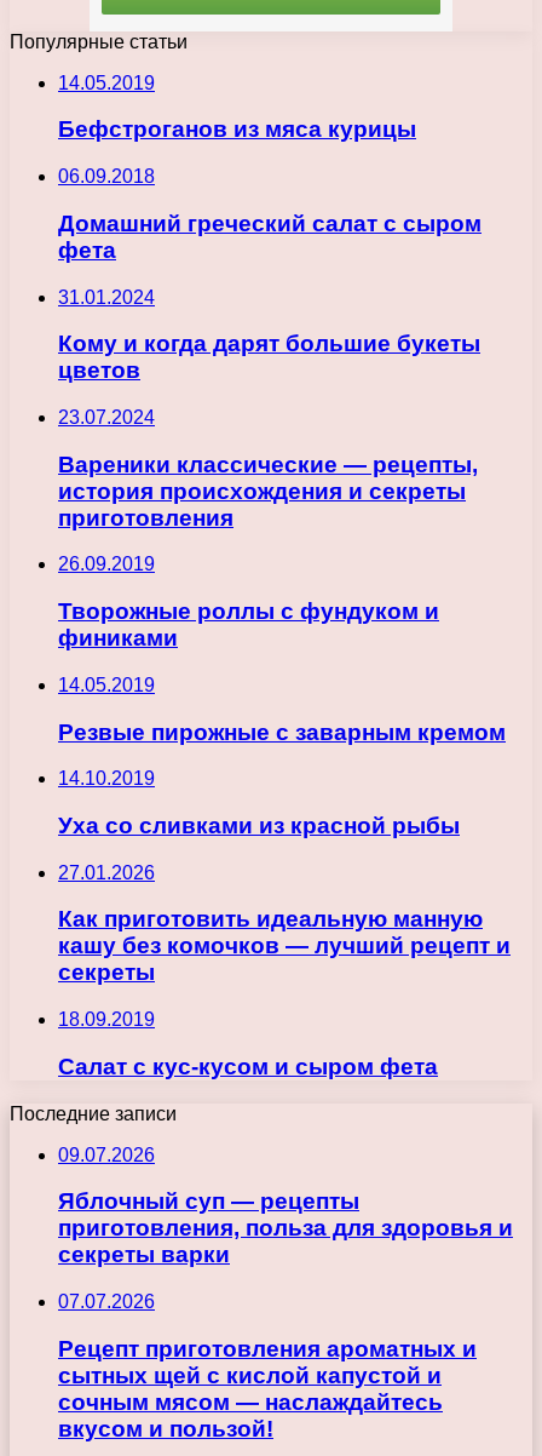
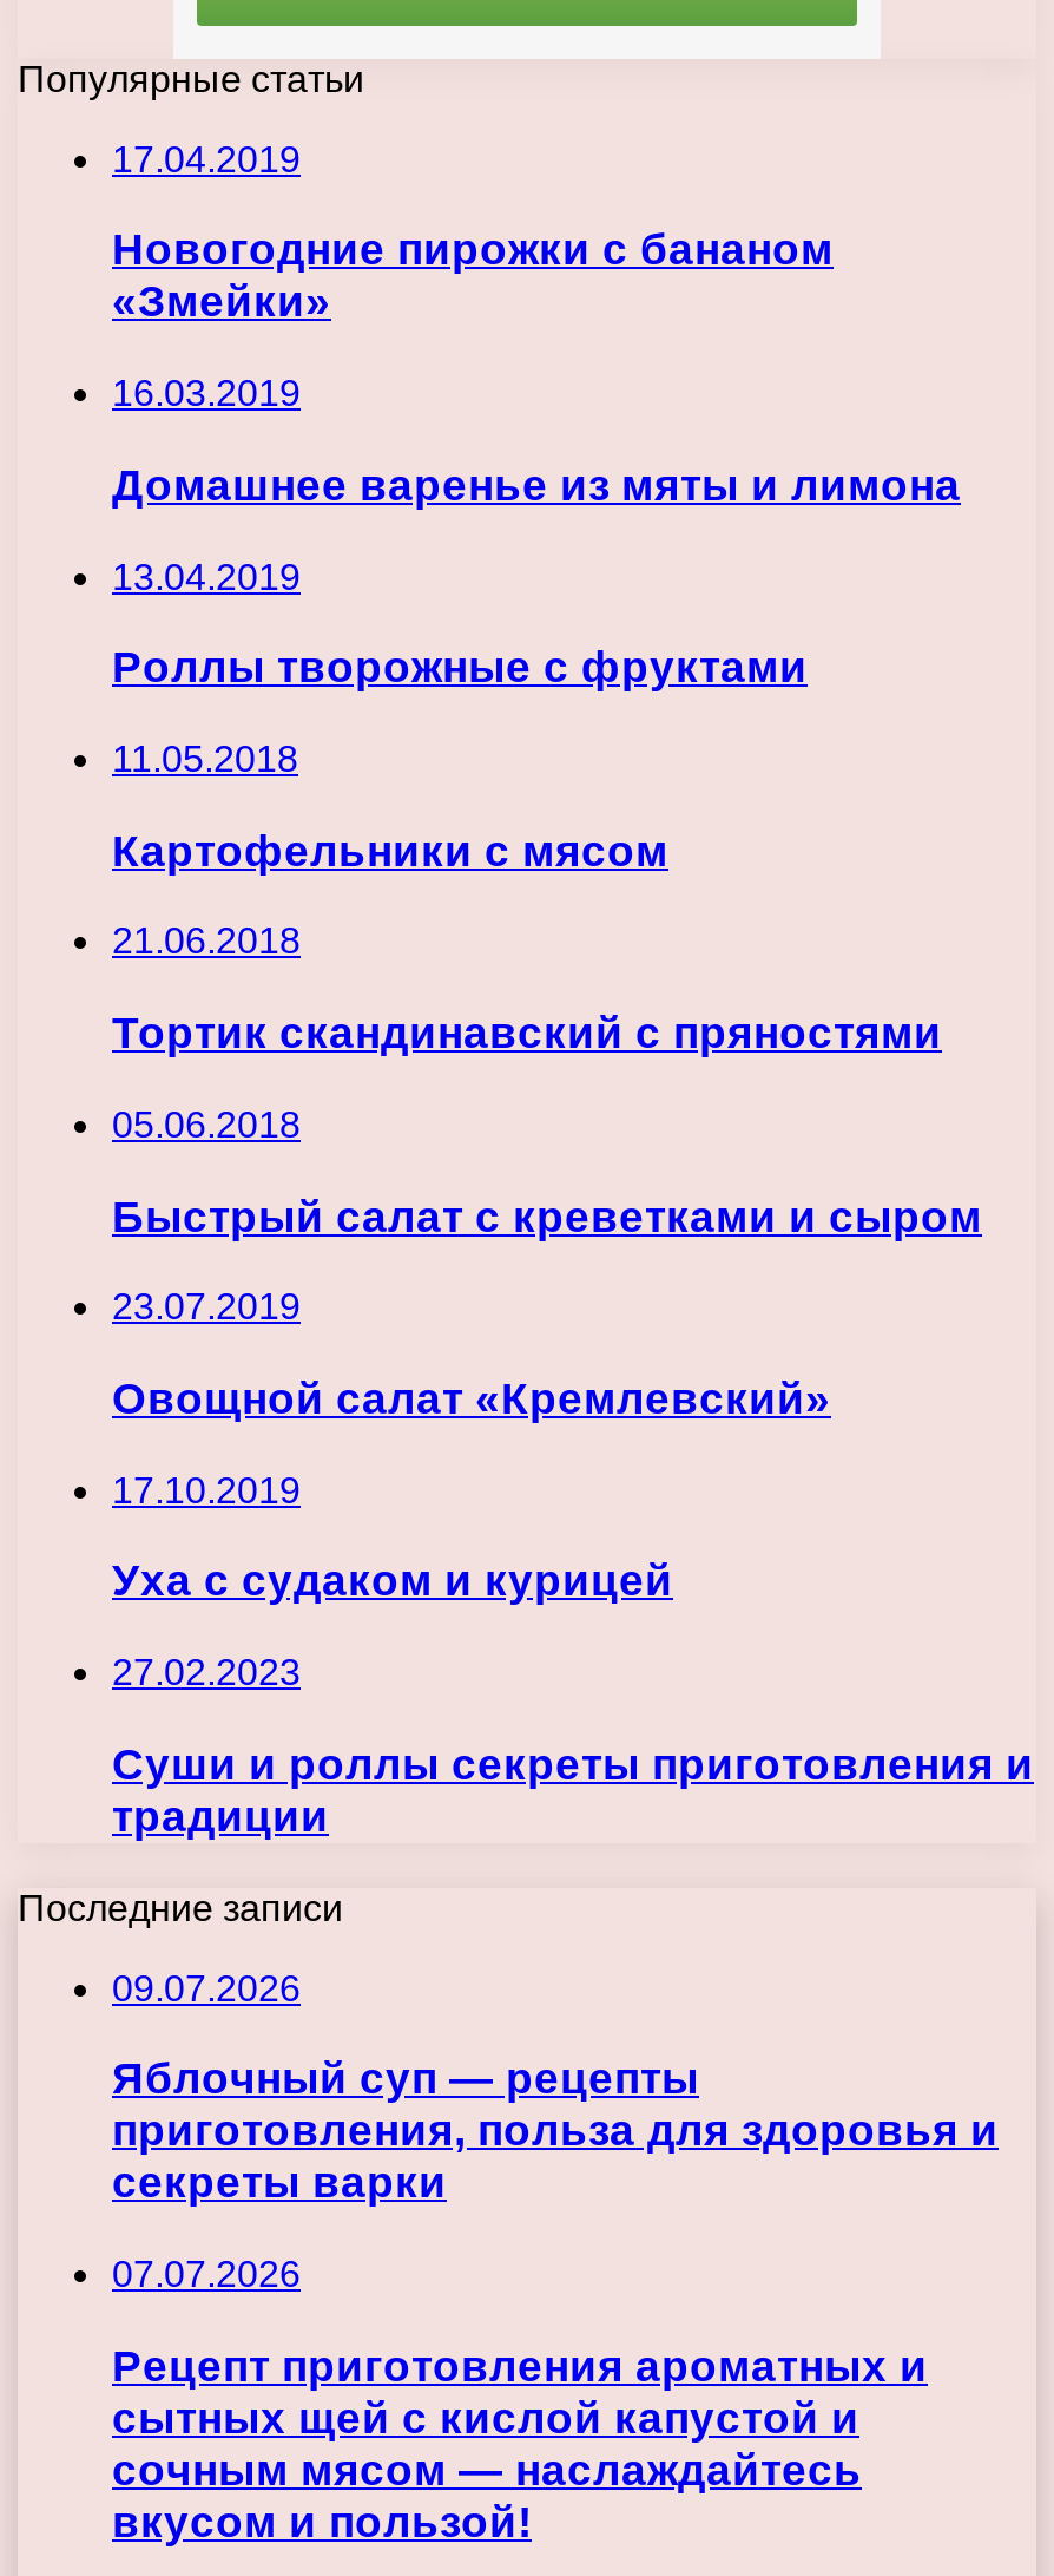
[58,72,155,93] 14.05.2019 -> [112,139,301,179] 17.04.2019
[58,117,416,142] Бефстроганов из мяса курицы -> [112,225,834,327] Новогодние пирожки с бананом | «Змейки»
[58,166,155,187] 06.09.2018 -> [112,373,301,413] 16.03.2019
[58,211,482,263] Домашний греческий салат с сыром | фета -> [112,460,961,509] Домашнее варенье из мяты и лимона
[58,287,155,307] 31.01.2024 -> [112,556,301,596] 13.04.2019
[58,331,480,383] Кому и когда дарят большие букеты | цветов -> [112,643,808,692] Роллы творожные с фруктами
[58,407,155,428] 23.07.2024 -> [112,739,298,779] 11.05.2018
[58,451,478,530] Вареники классические — рецепты, | история происхождения и секреты | приготовления -> [112,825,668,875] Картофельники с мясом
[58,554,155,575] 26.09.2019 -> [112,921,301,961] 21.06.2018
[58,599,439,651] Творожные роллы с фундуком и | финиками -> [112,1008,942,1058] Тортик скандинавский с пряностями
[58,675,155,695] 14.05.2019 -> [112,1104,301,1144] 05.06.2018
[58,719,506,744] Резвые пирожные с заварным кремом -> [112,1191,982,1240] Быстрый салат с креветками и сыром
[58,768,155,789] 14.10.2019 -> [112,1287,301,1327] 23.07.2019
[58,813,460,838] Уха со сливками из красной рыбы -> [112,1374,831,1423] Овощной салат «Кремлевский»
[58,862,155,883] 27.01.2026 -> [112,1470,301,1510] 17.10.2019
[58,907,511,985] Как приготовить идеальную манную | кашу без комочков — лучший рецепт и | секреты -> [112,1556,673,1606] Уха с судаком и курицей
[58,1009,155,1030] 18.09.2019 -> [112,1653,301,1693] 27.02.2023
[58,1054,438,1079] Салат с кус-кусом и сыром фета -> [112,1739,1034,1841] Суши и роллы секреты приготовления и | традиции

